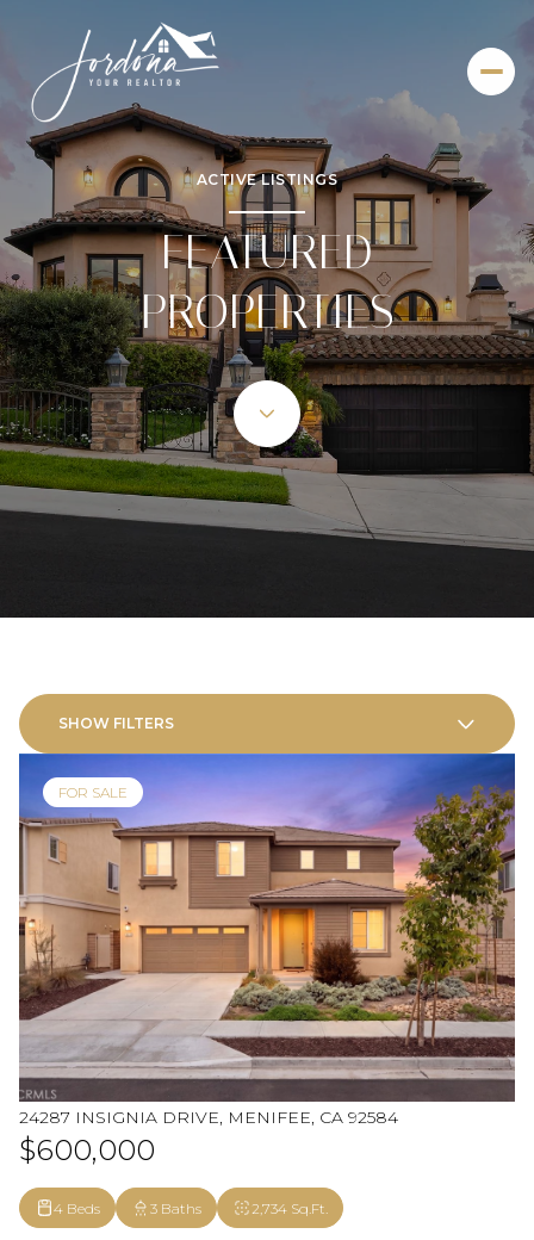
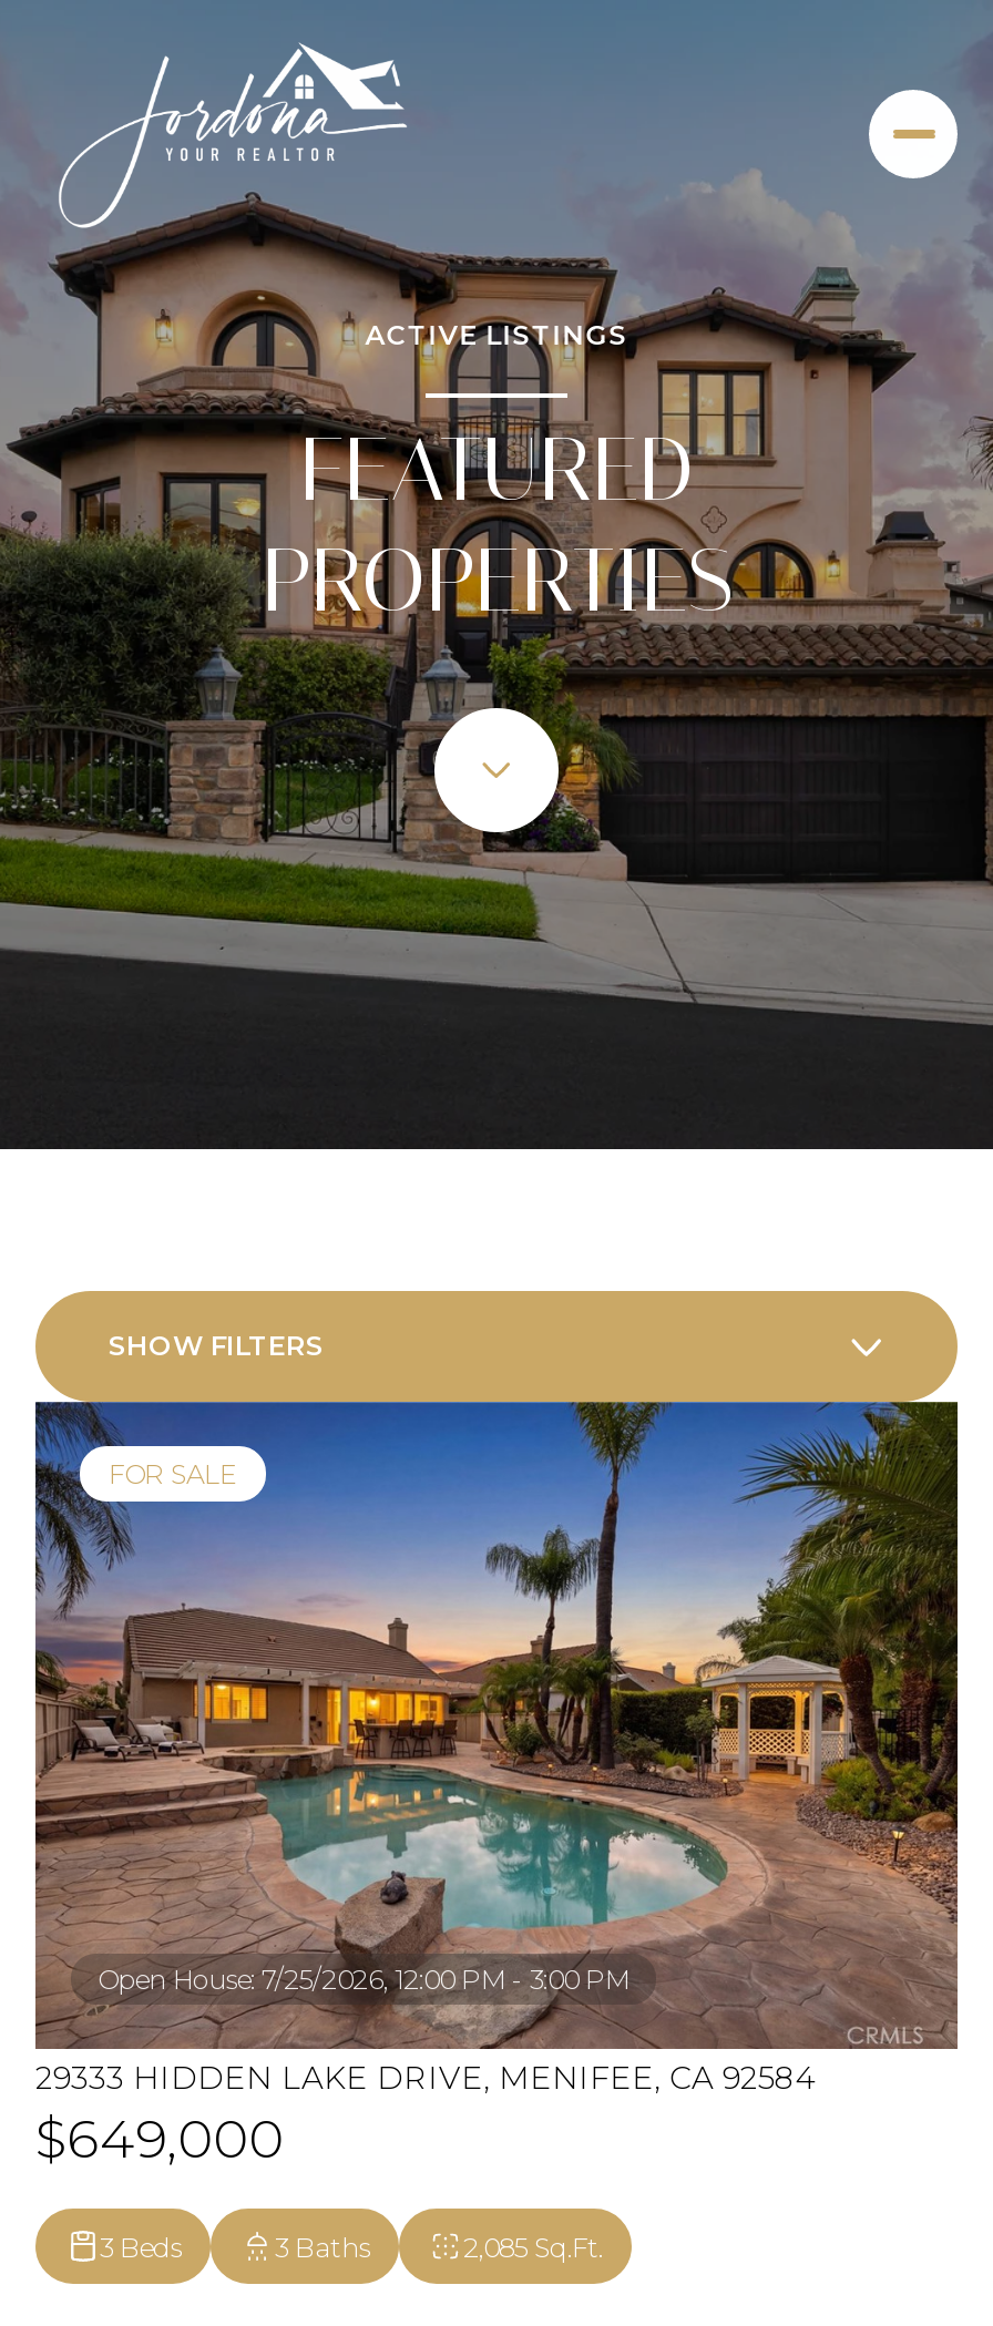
[18,752,516,1217] [image] | 24287 INSIGNIA DRIVE, MENIFEE, CA 92584 | $600,000 | 4 Beds -> [33,1400,960,2263] [image] | Open House: 7/25/2026, 12:00 PM - 3:00 PM | 29333 HIDDEN LAKE DRIVE, MENIFEE, CA 92584 | $649,000 | 3 Beds
[252,1199,328,1217] 2,734 Sq.Ft. -> [463,2230,603,2263] 2,085 Sq.Ft.

